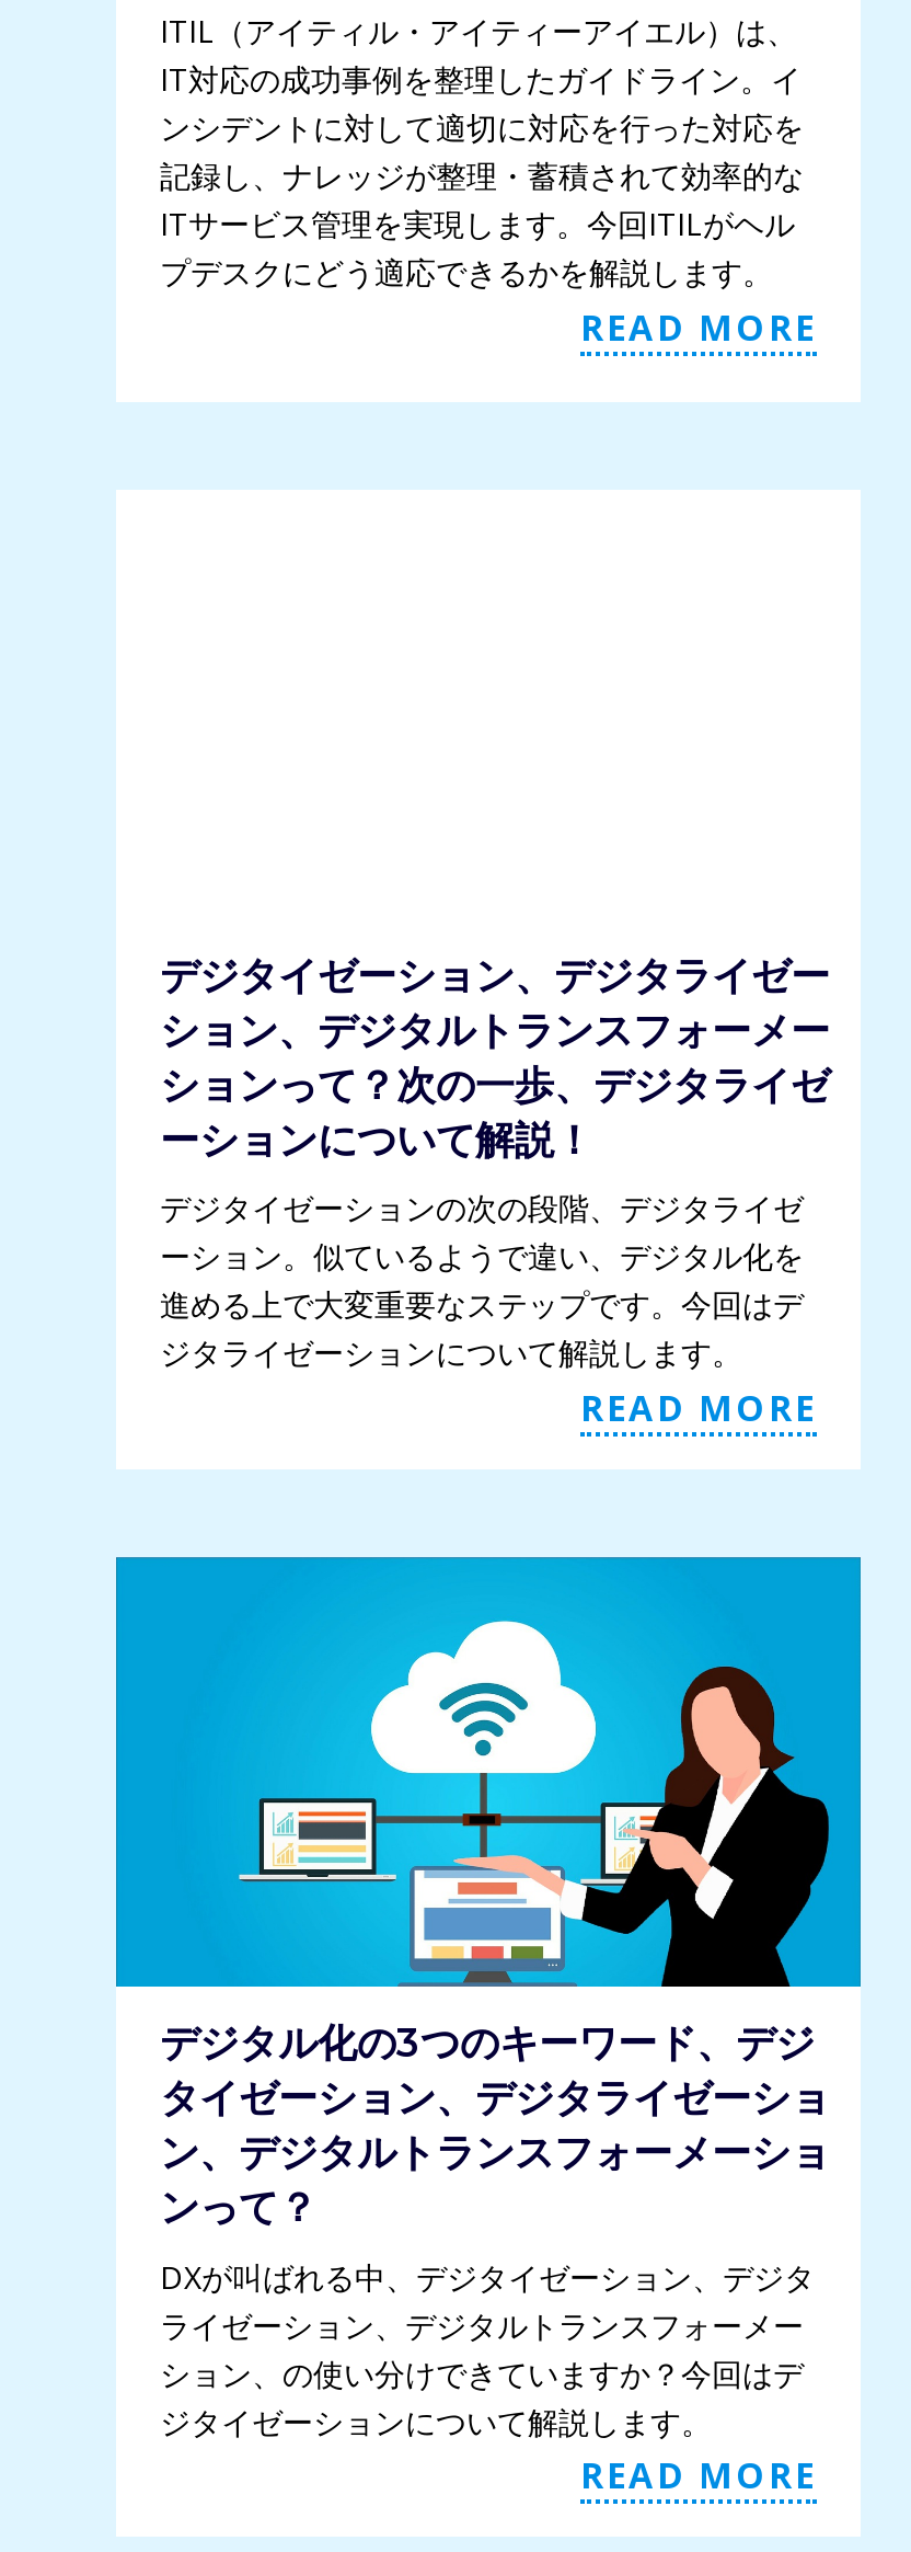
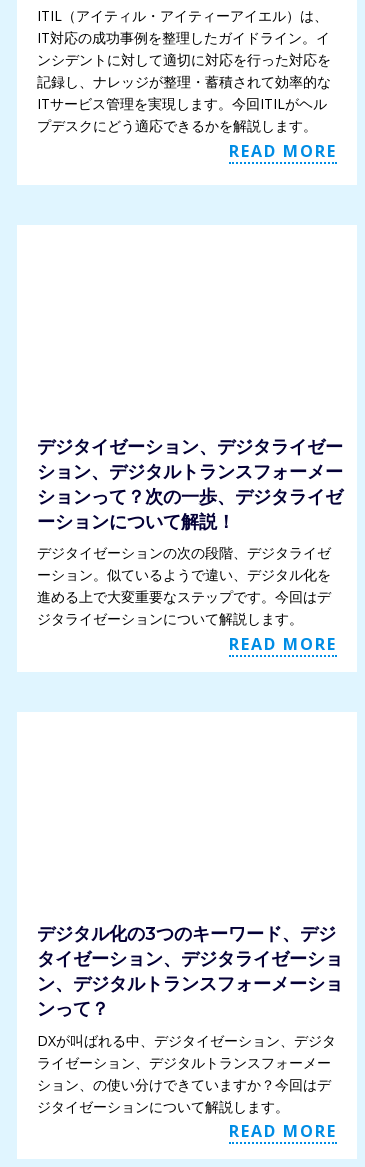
[114,1555,863,1989] [image] -> none

